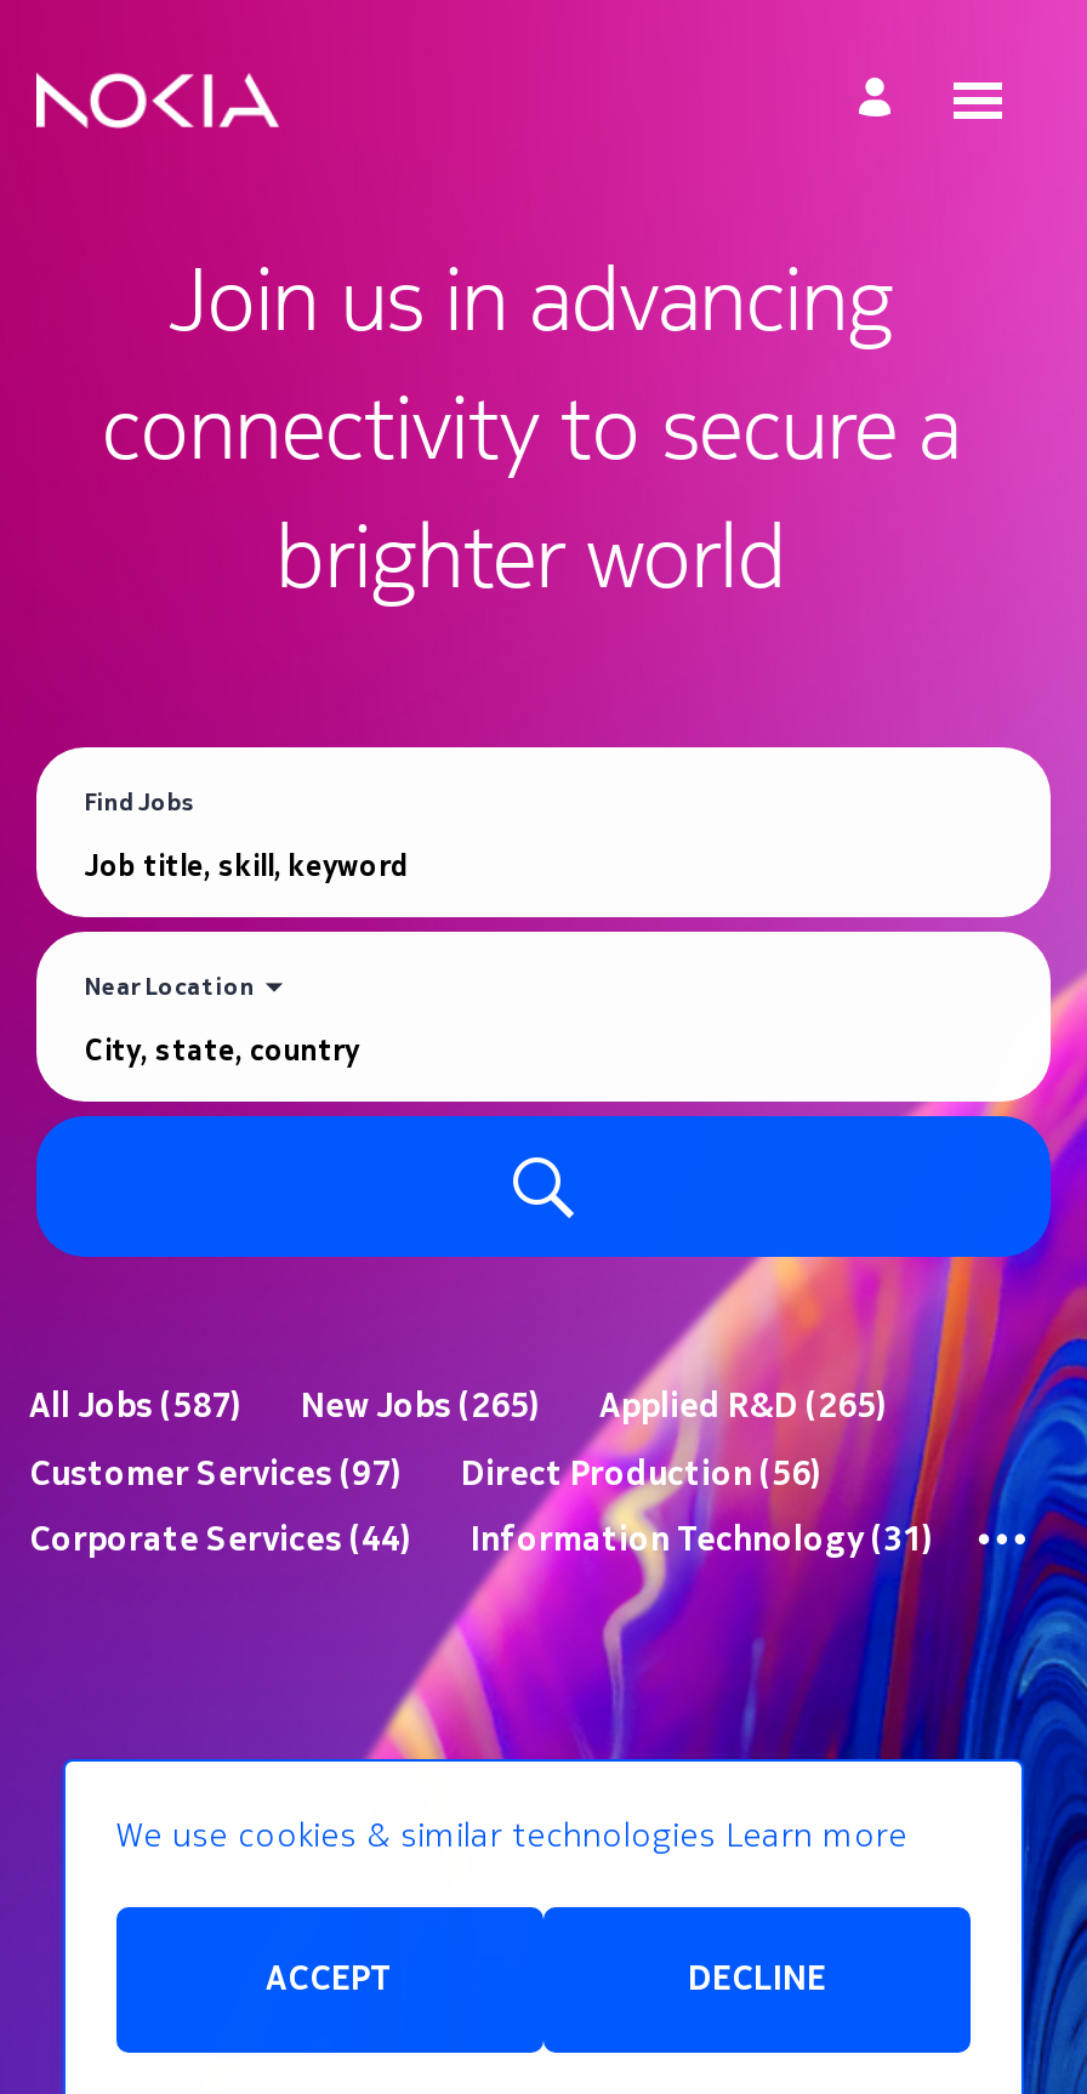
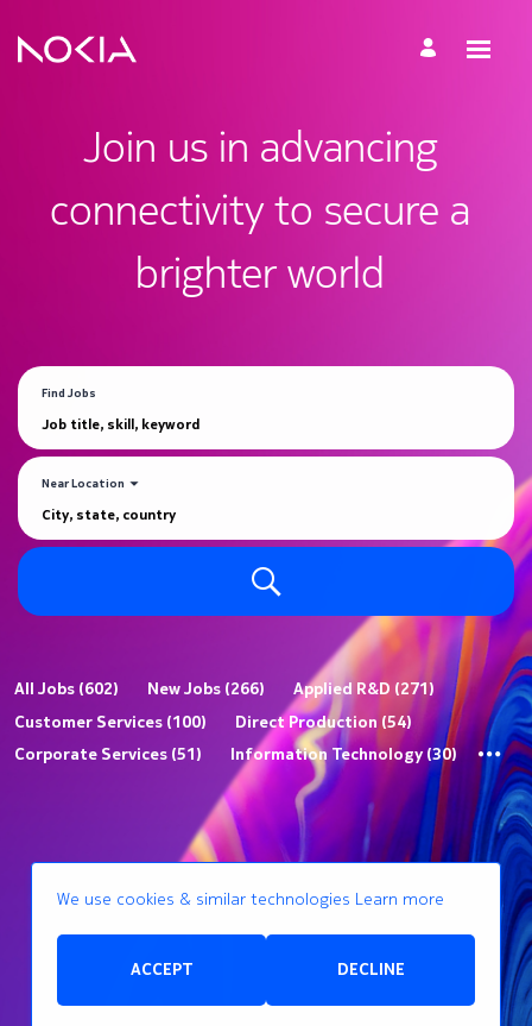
[29,1384,243,1430] All Jobs (587) -> [14,678,119,701] All Jobs (602)
[301,1384,541,1430] New Jobs (265) -> [147,678,265,701] New Jobs (266)
[599,1384,888,1430] Applied R&D (265) -> [293,678,435,701] Applied R&D (271)
[29,1450,403,1496] Customer Services (97) -> [14,710,207,733] Customer Services (100)
[461,1450,823,1496] Direct Production (56) -> [235,710,412,733] Direct Production (54)
[29,1516,412,1562] Corporate Services (44) -> [14,743,202,765] Corporate Services (51)
[471,1516,934,1562] Information Technology (31) -> [230,743,457,765] Information Technology (30)

